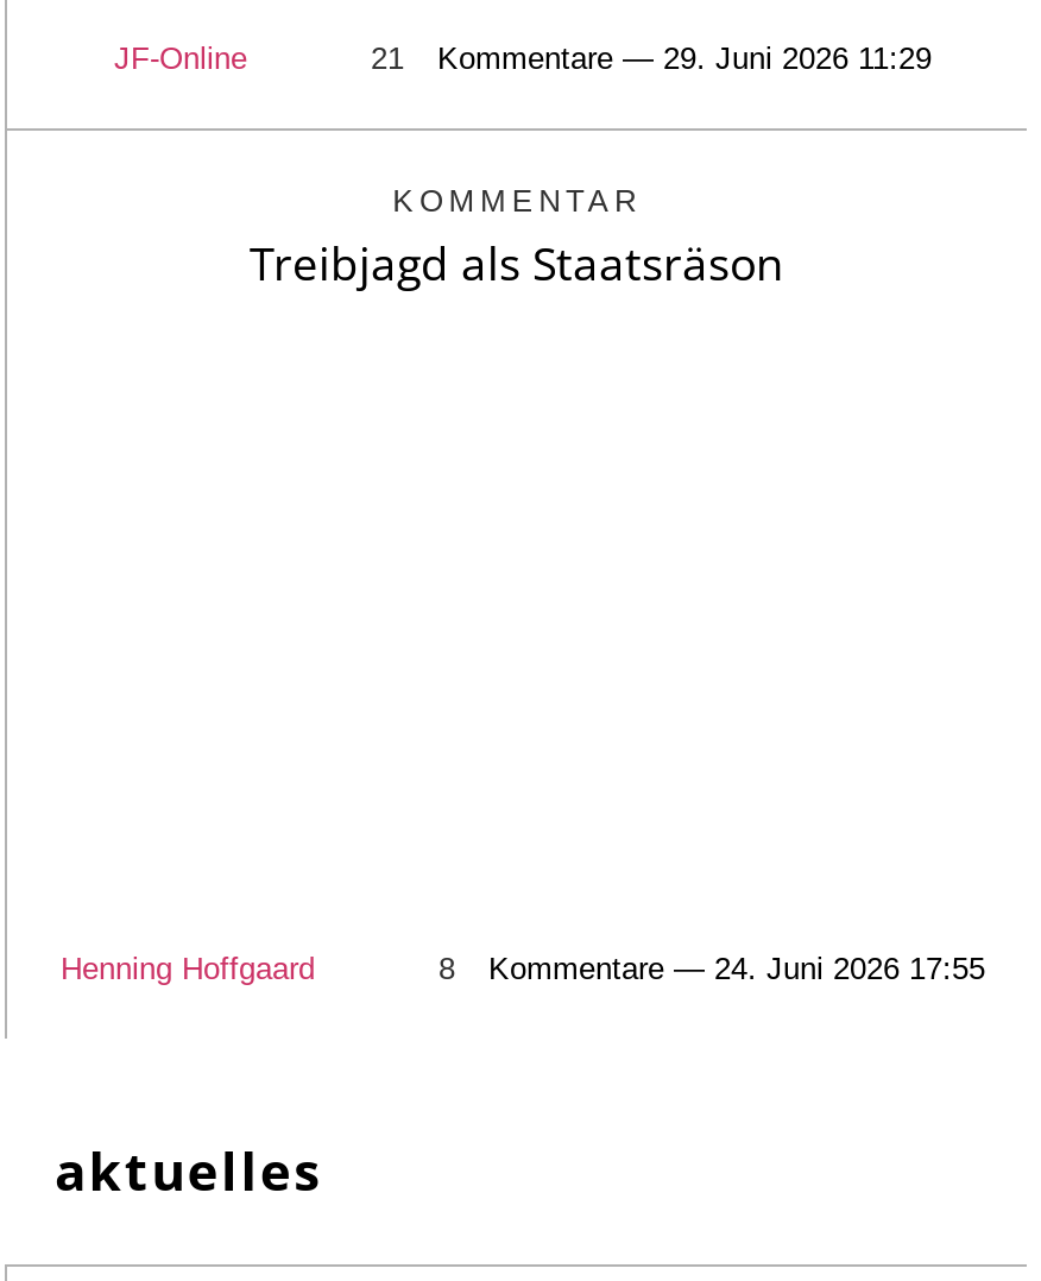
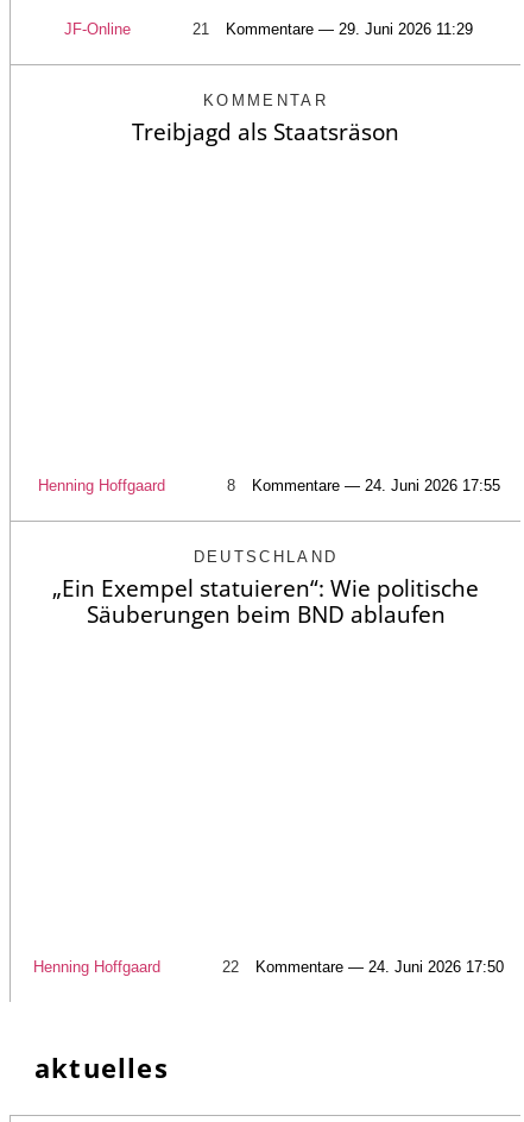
none -> [33,958,504,976] Henning Hoffgaard | 22 | Kommentare — 24. Juni 2026 17:50
none -> [52,547,479,629] DEUTSCHLAND | „Ein Exempel statuieren“: Wie politische | Säuberungen beim BND ablaufen

